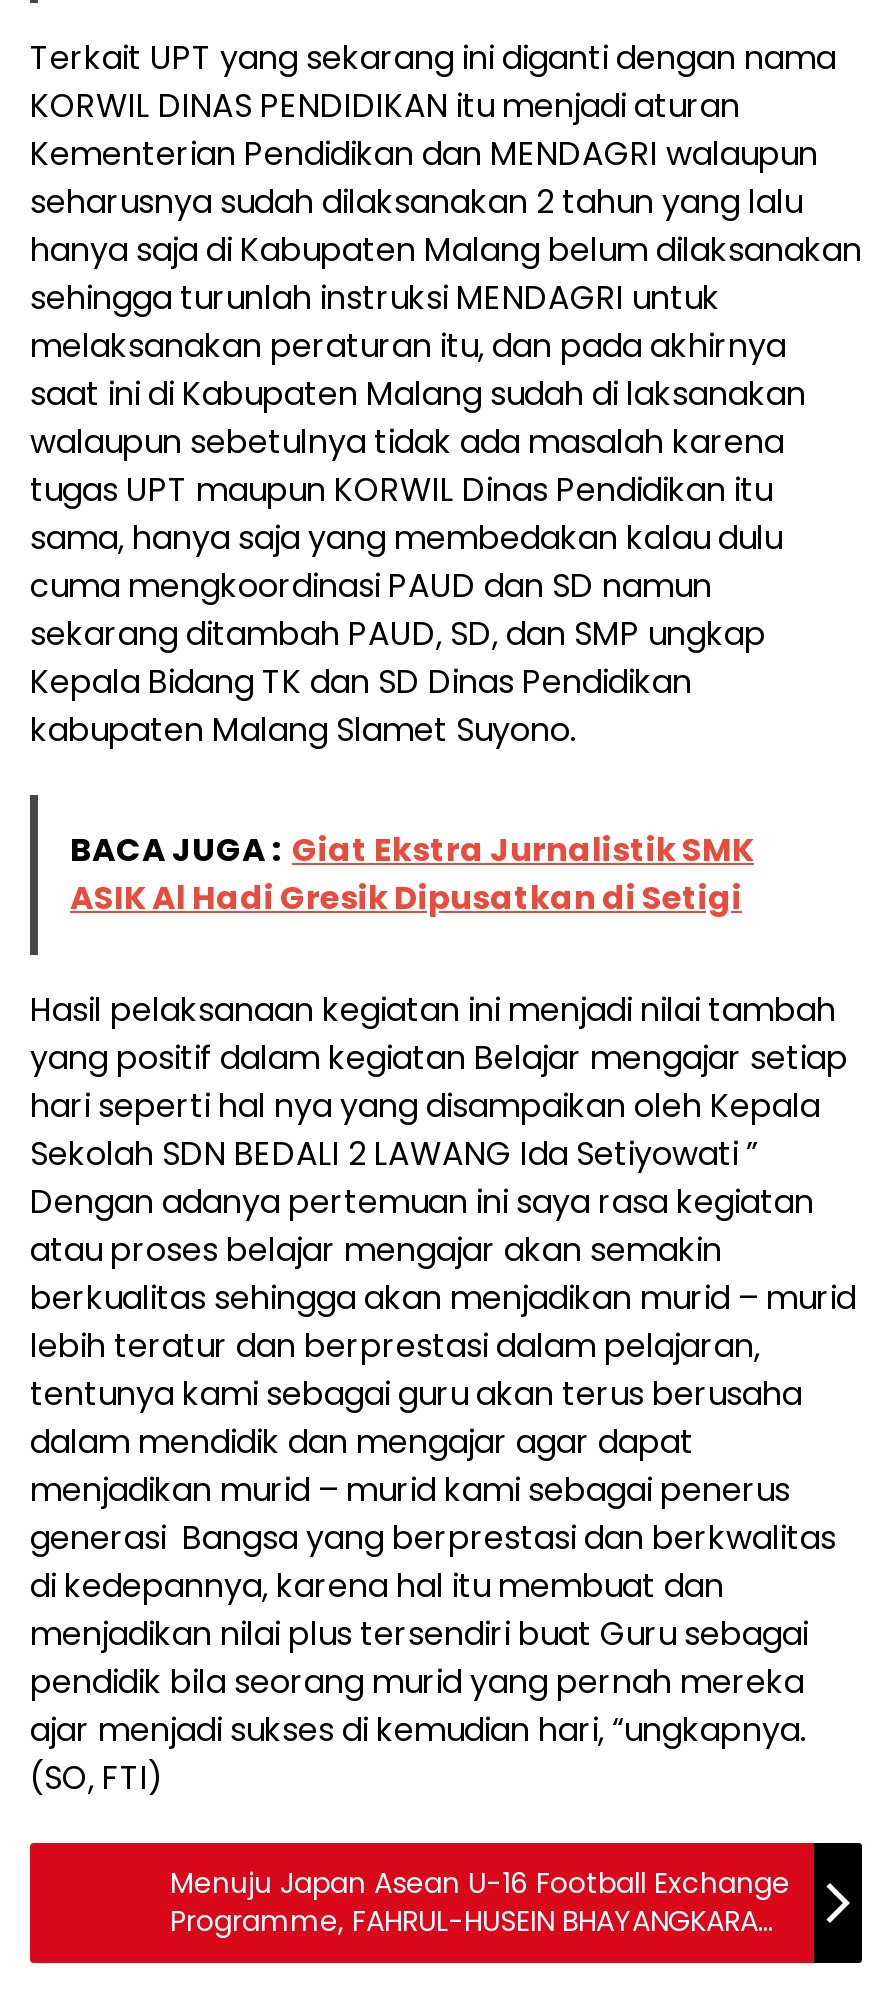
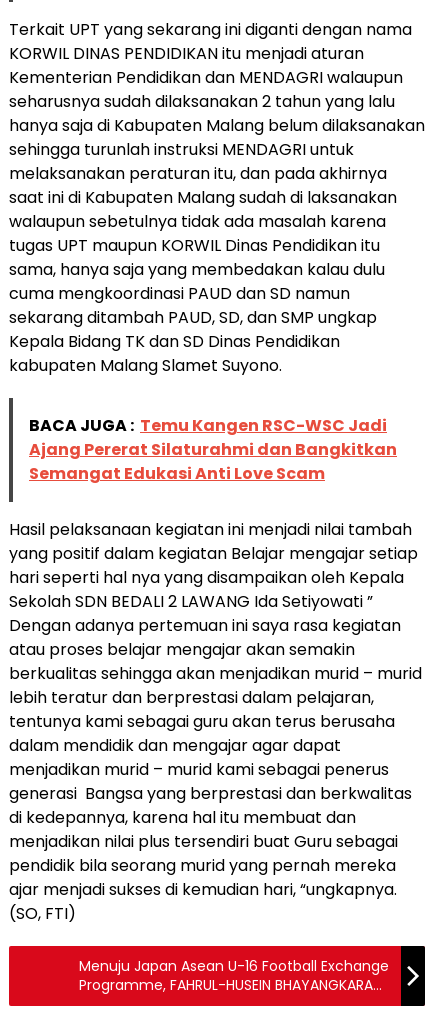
[70,827,754,921] BACA JUGA : Giat Ekstra Jurnalistik SMK | ASIK Al Hadi Gresik Dipusatkan di Setigi -> [29,414,397,485] BACA JUGA : Temu Kangen RSC-WSC Jadi | Ajang Pererat Silaturahmi dan Bangkitkan | Semangat Edukasi Anti Love Scam

